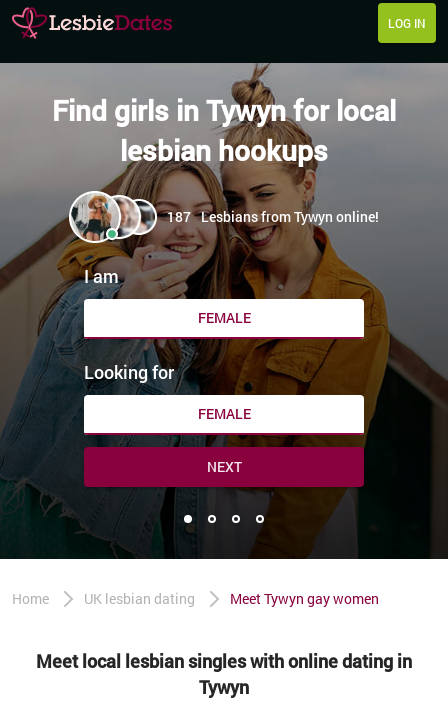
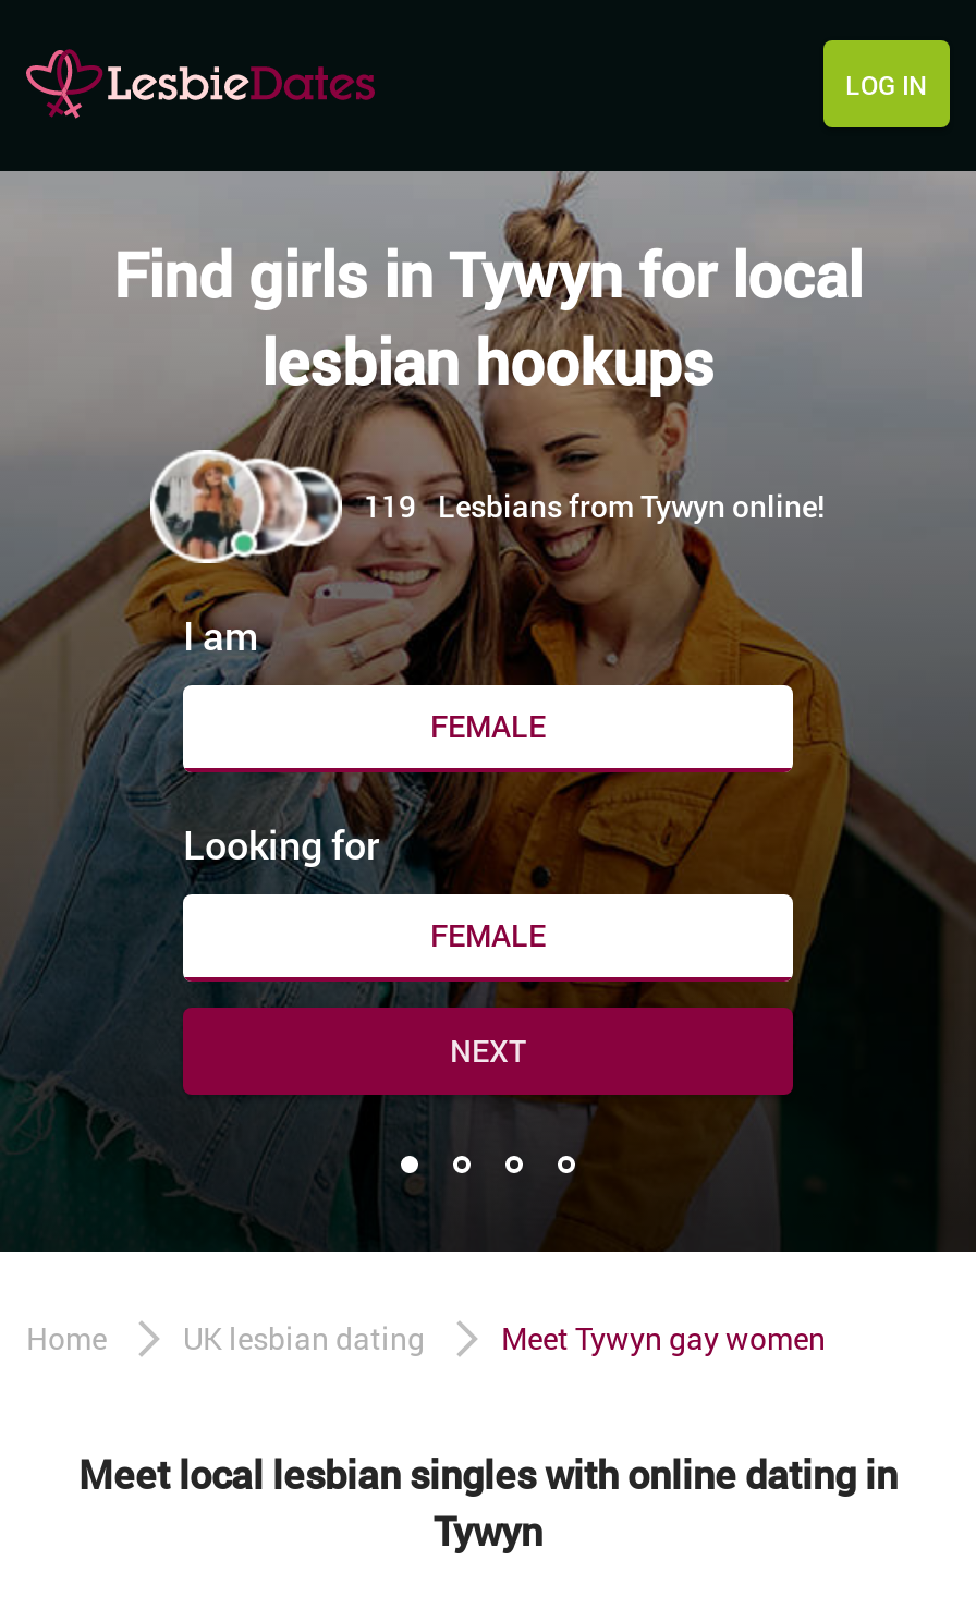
[167,207,379,226] 187 Lesbians from Tywyn online! -> [364,485,826,526] 119 Lesbians from Tywyn online!

